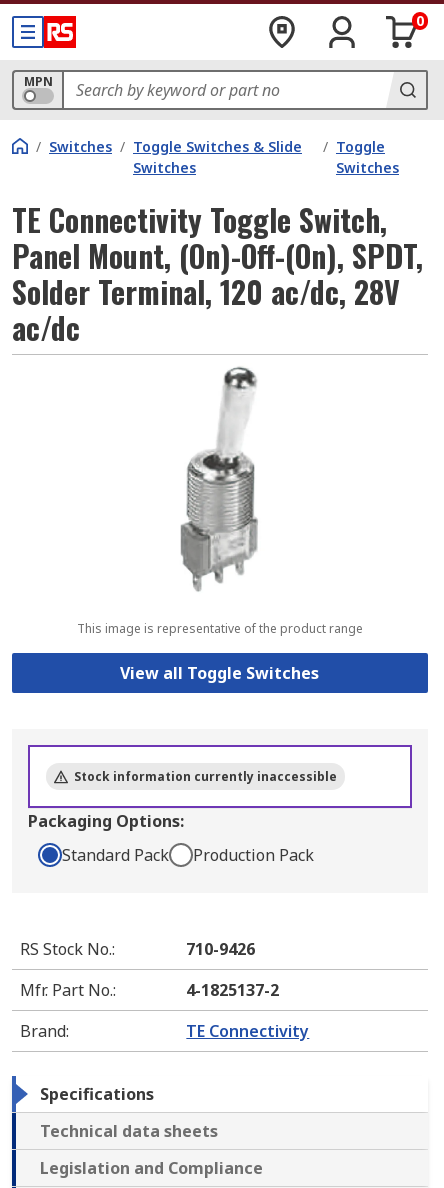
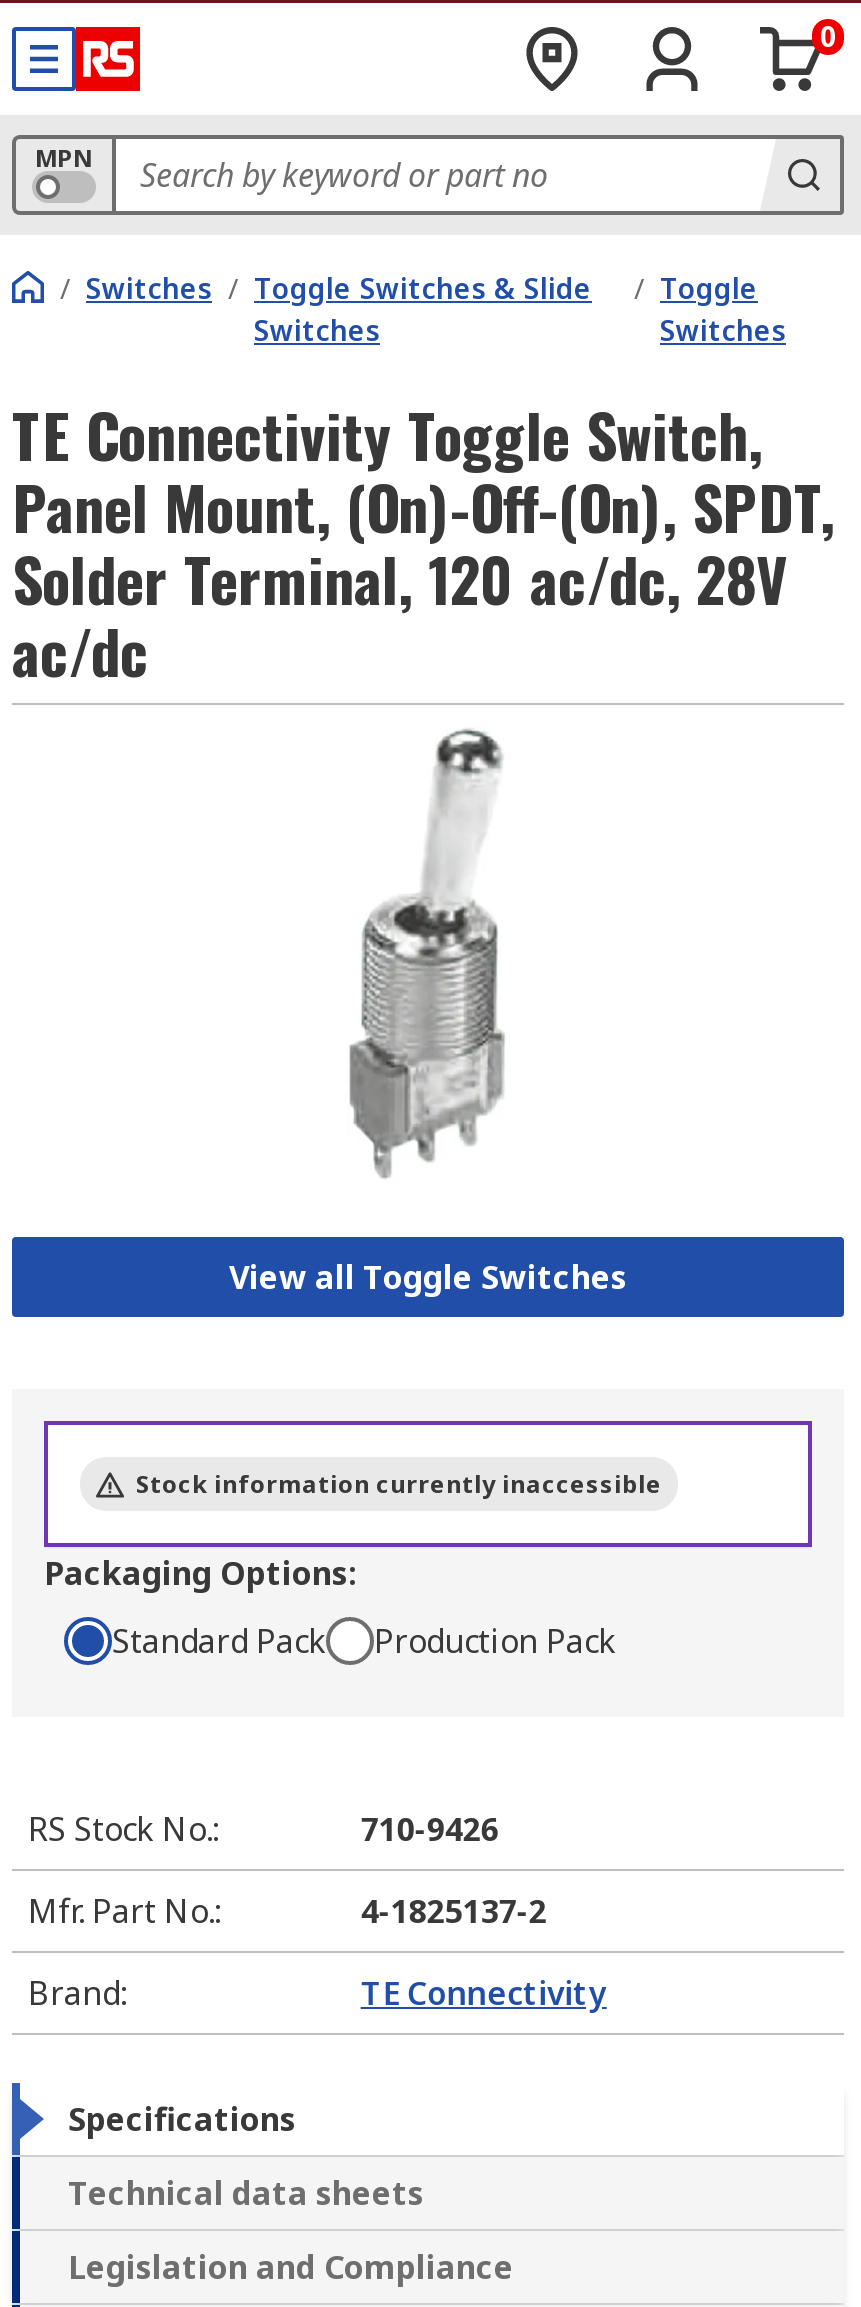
[77,620,363,637] This image is representative of the product range -> none

